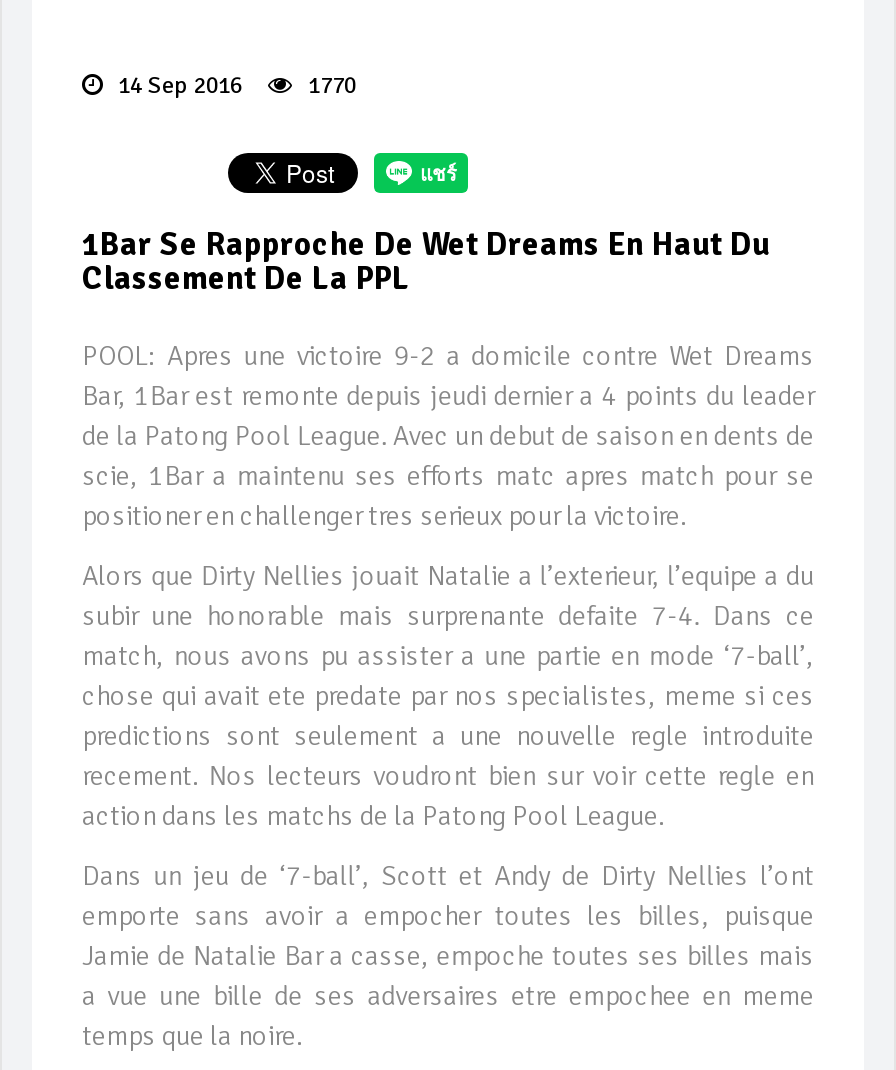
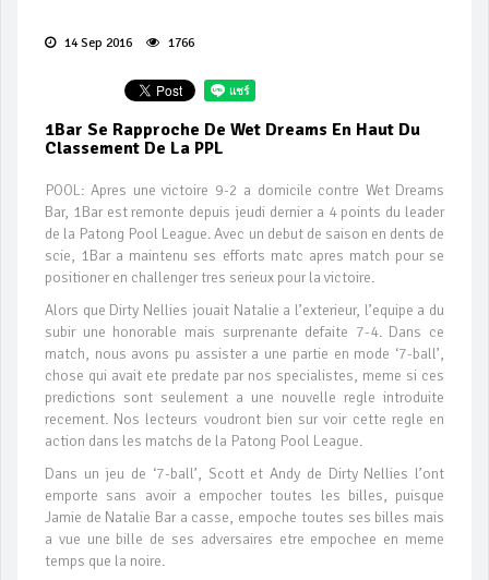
[112,71,356,101] 14 Sep 2016 1770 -> [61,35,194,51] 14 Sep 2016 1766

